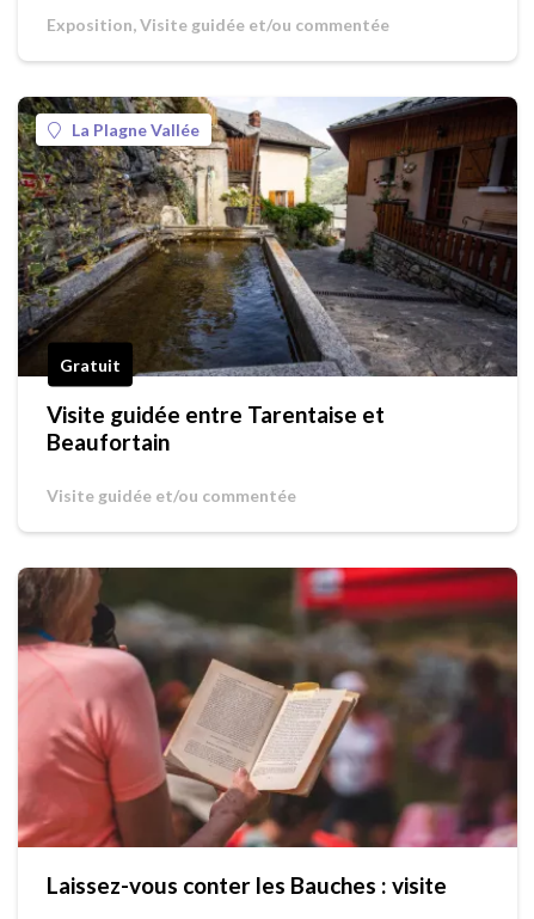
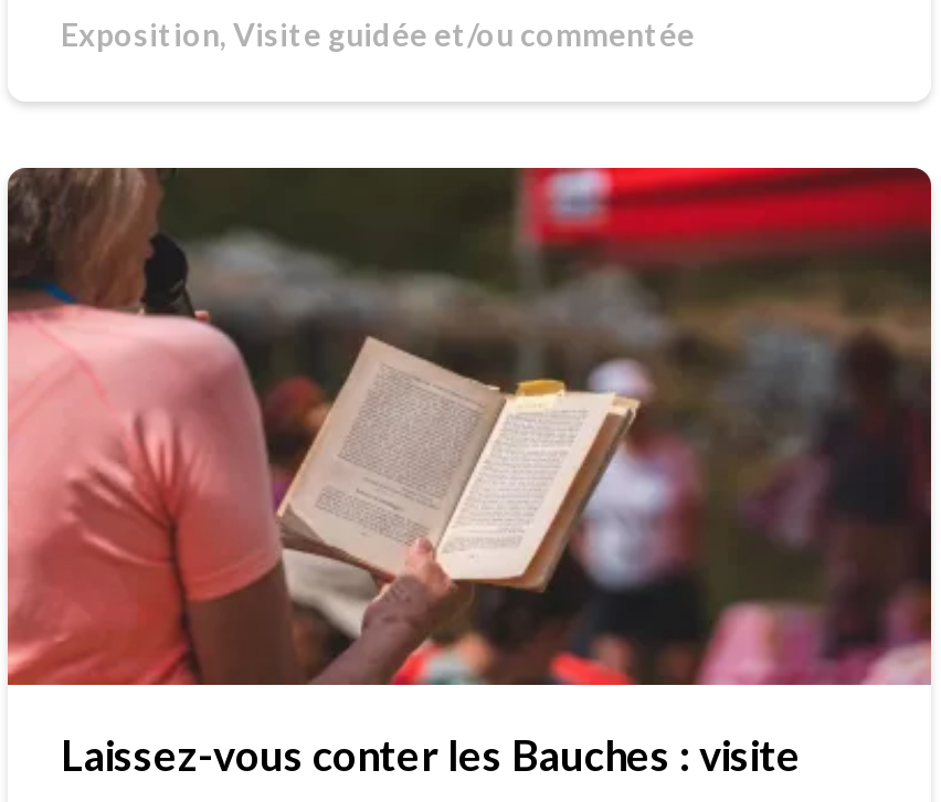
[17,96,518,388] [image] | La Plagne Vallée -> none
[47,355,385,506] Gratuit | Visite guidée entre Tarentaise et | Beaufortain | Visite guidée et/ou commentée -> none

